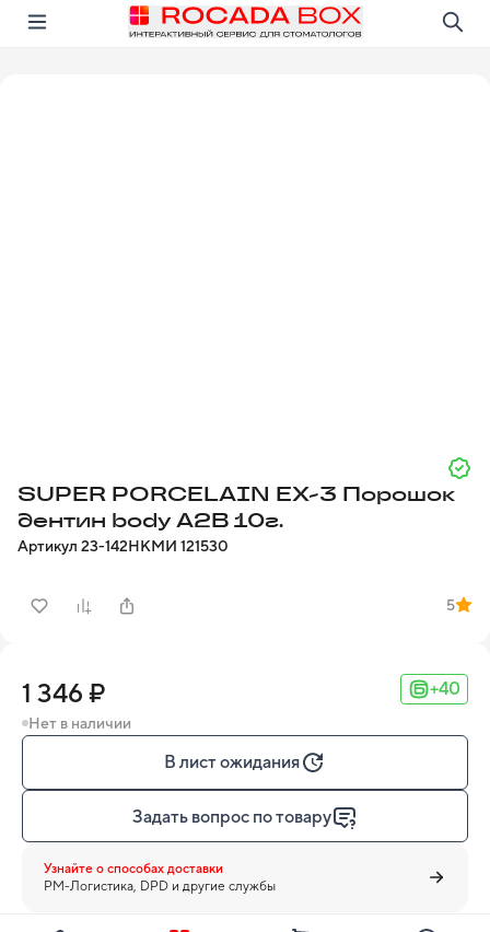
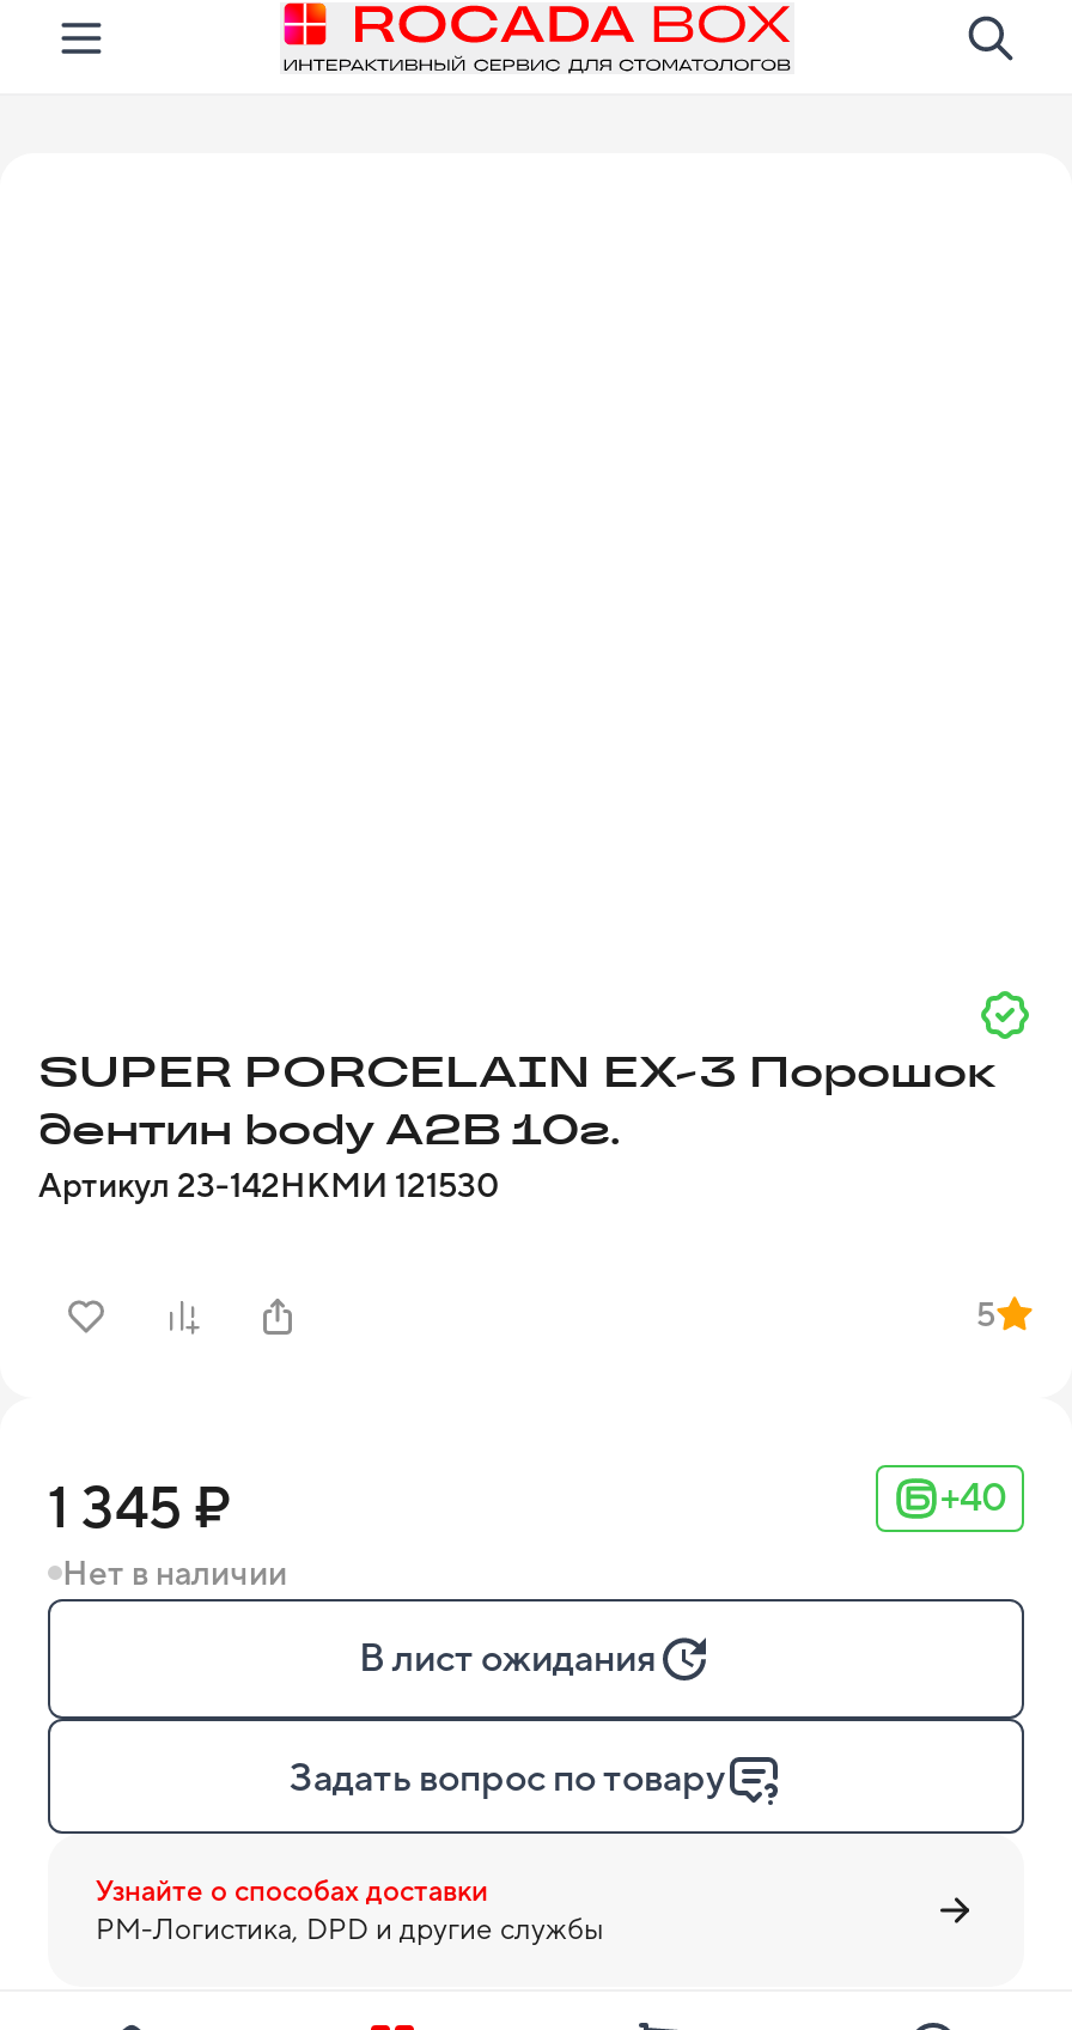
[22,677,106,708] 1 346 ₽ -> [48,1472,232,1539] 1 345 ₽

